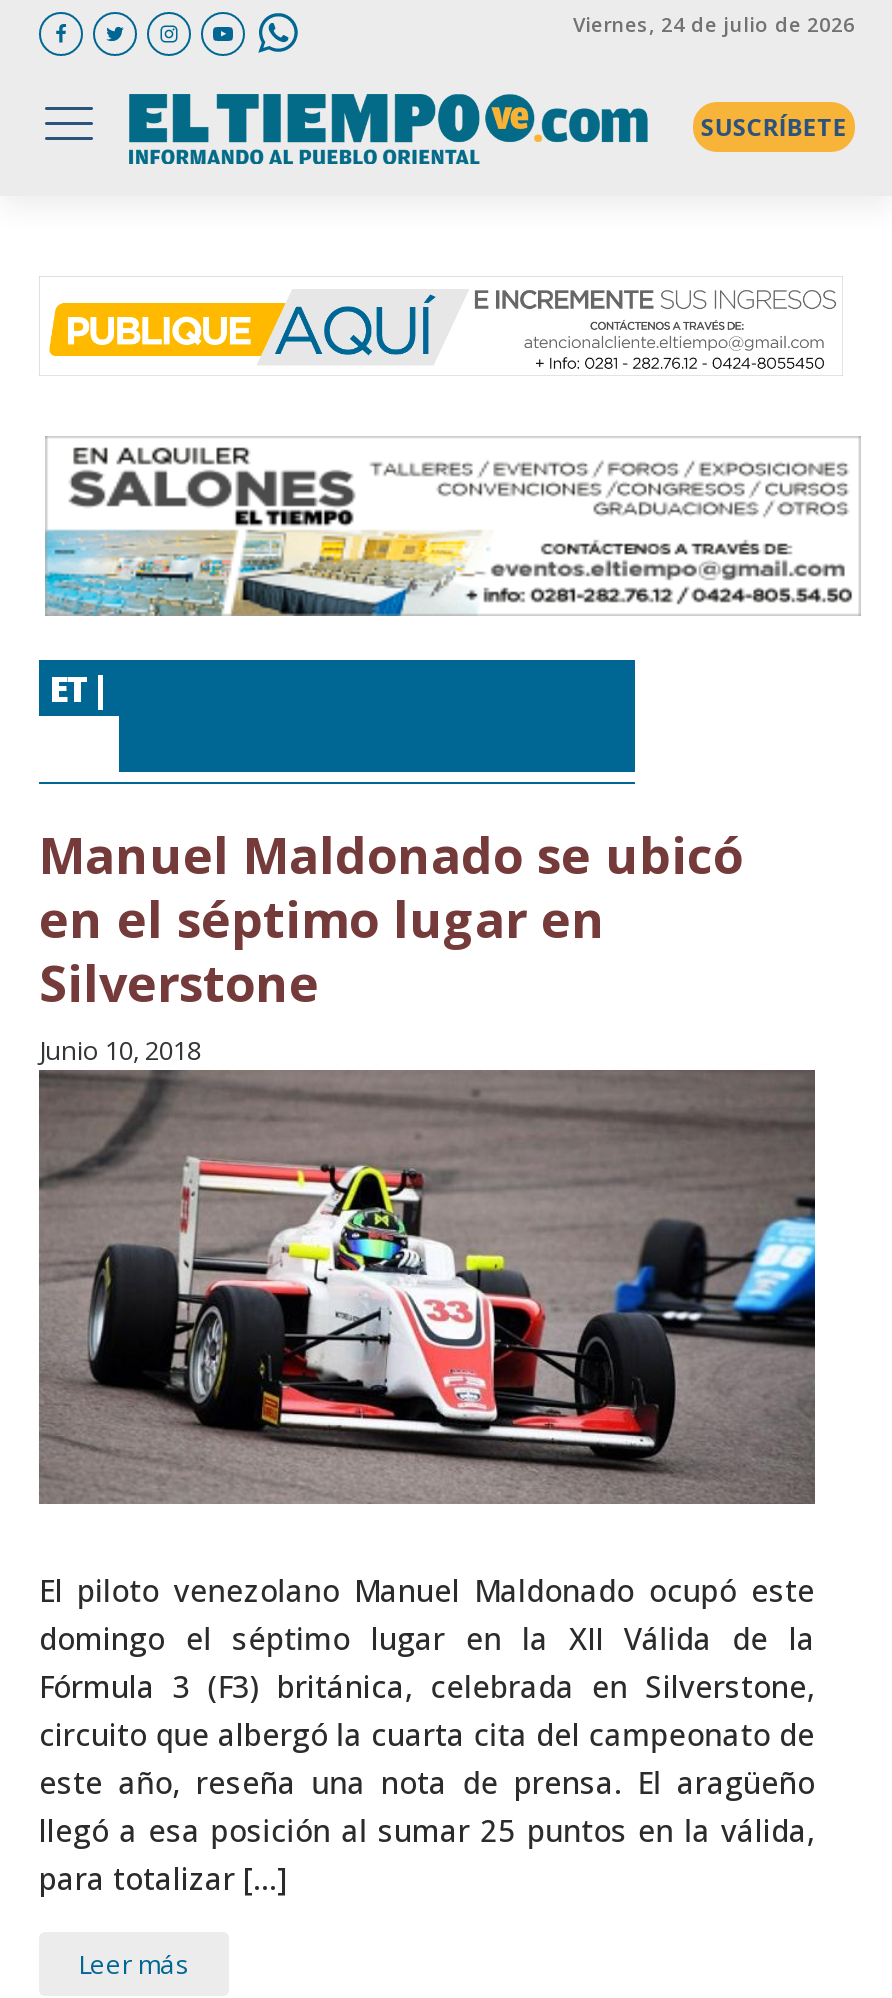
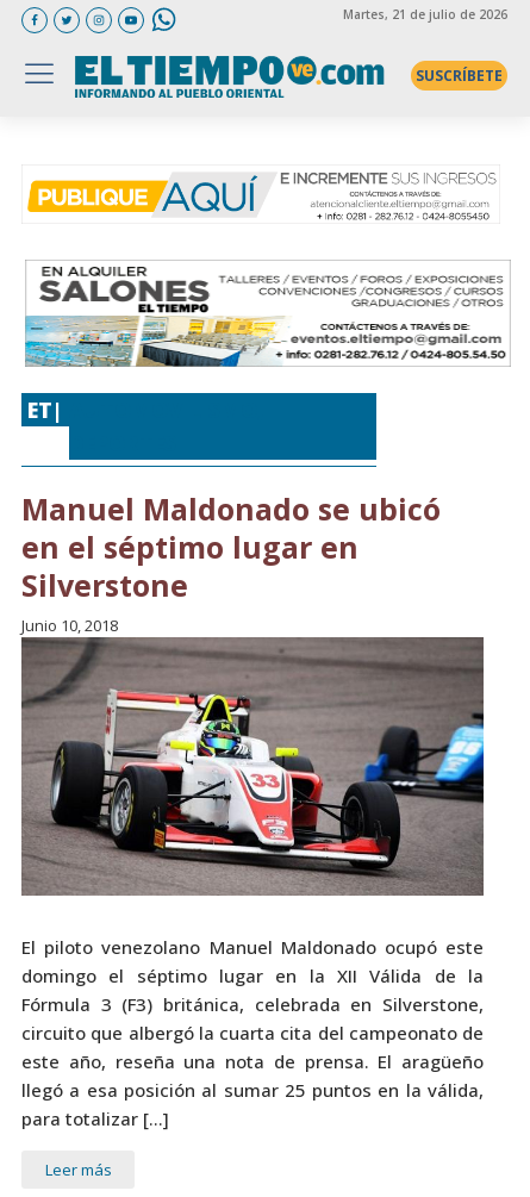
[573,9,855,37] Viernes, 24 de julio de 2026 -> [343,5,507,22] Martes, 21 de julio de 2026

